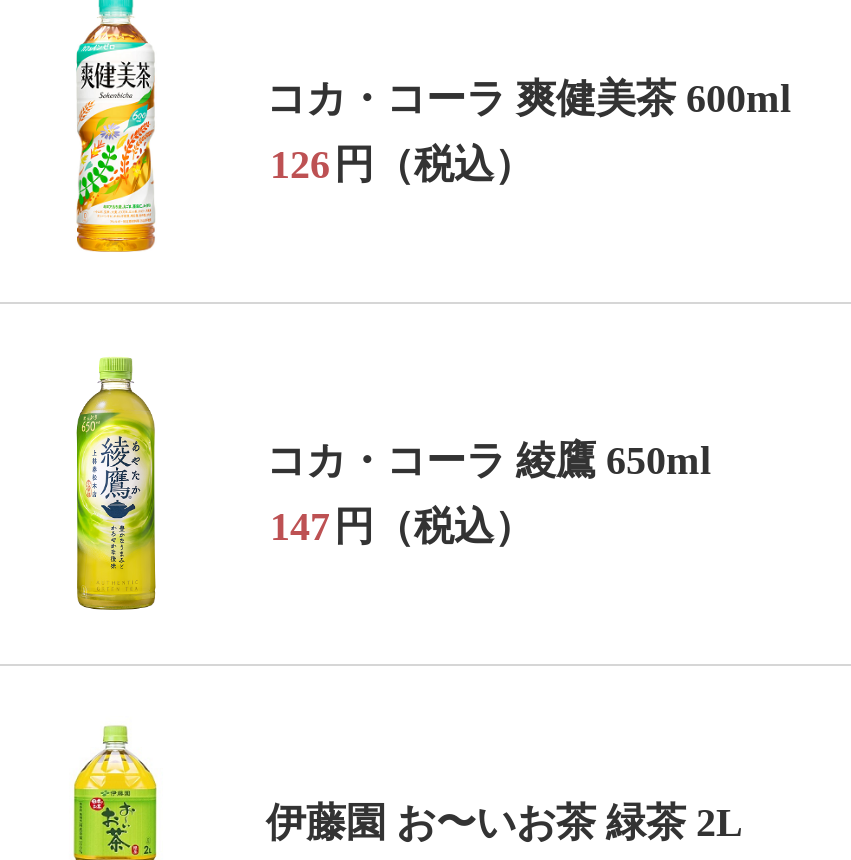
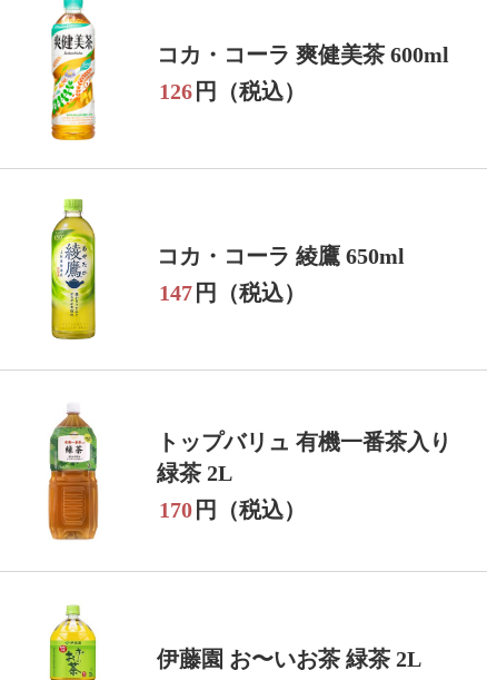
none -> [48,404,99,540] [image]
none -> [157,430,451,522] トップバリュ 有機一番茶入り | 緑茶 2L | 170 円（税込）

